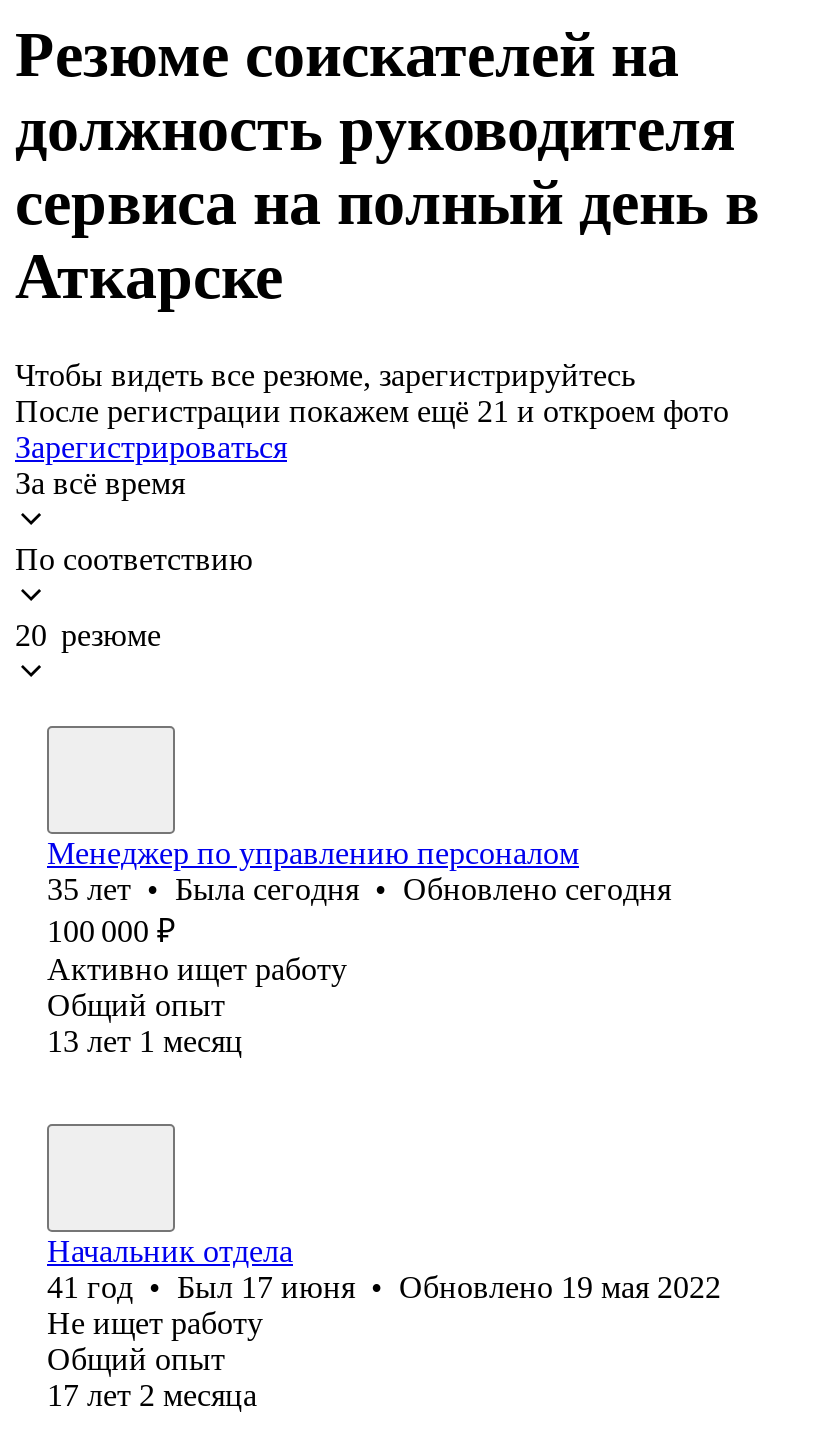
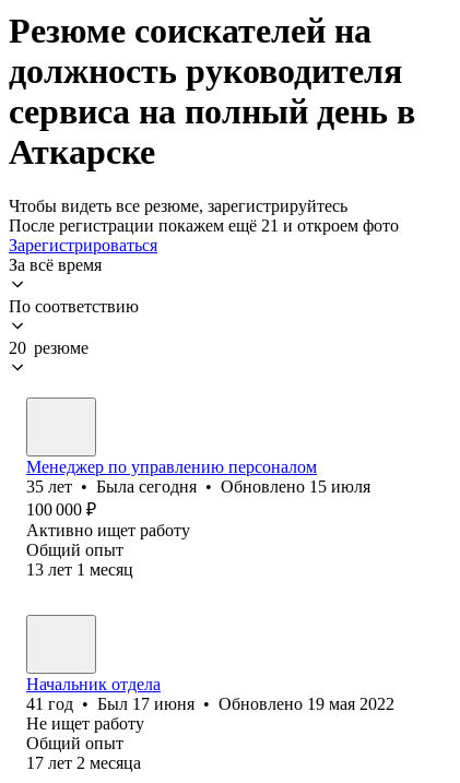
[47,872,671,906] 35 лет • Была сегодня • Обновлено сегодня -> [26,477,370,496] 35 лет • Была сегодня • Обновлено 15 июля

